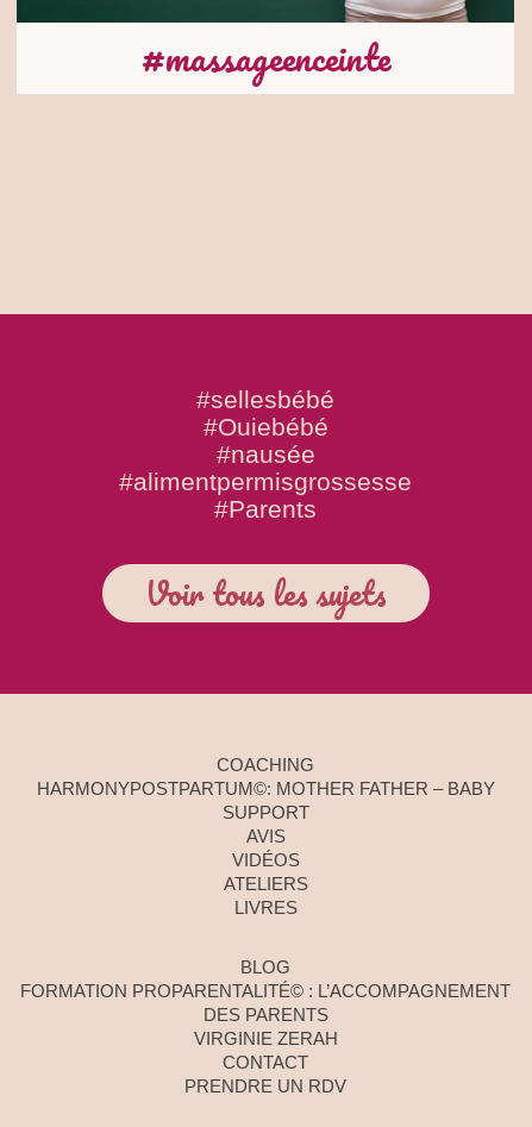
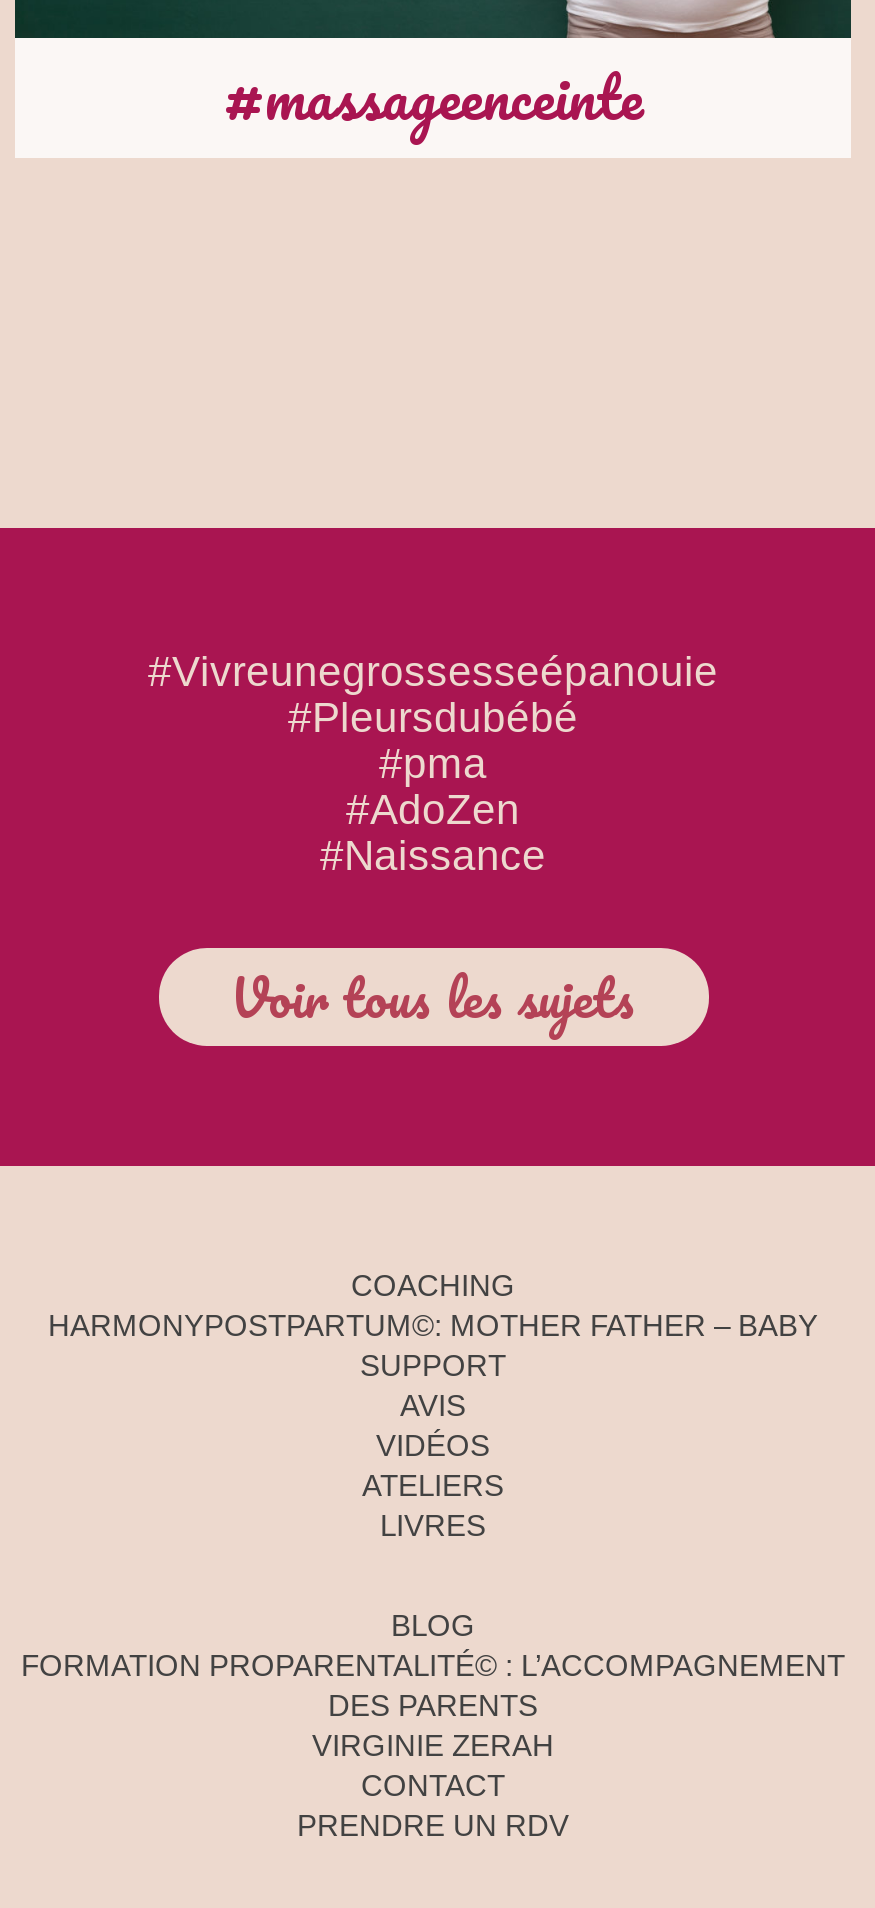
[119,386,412,523] #sellesbébé | #Ouiebébé | #nausée | #alimentpermisgrossesse | #Parents -> [148,649,718,879] #Vivreunegrossesseépanouie | #Pleursdubébé | #pma | #AdoZen | #Naissance

